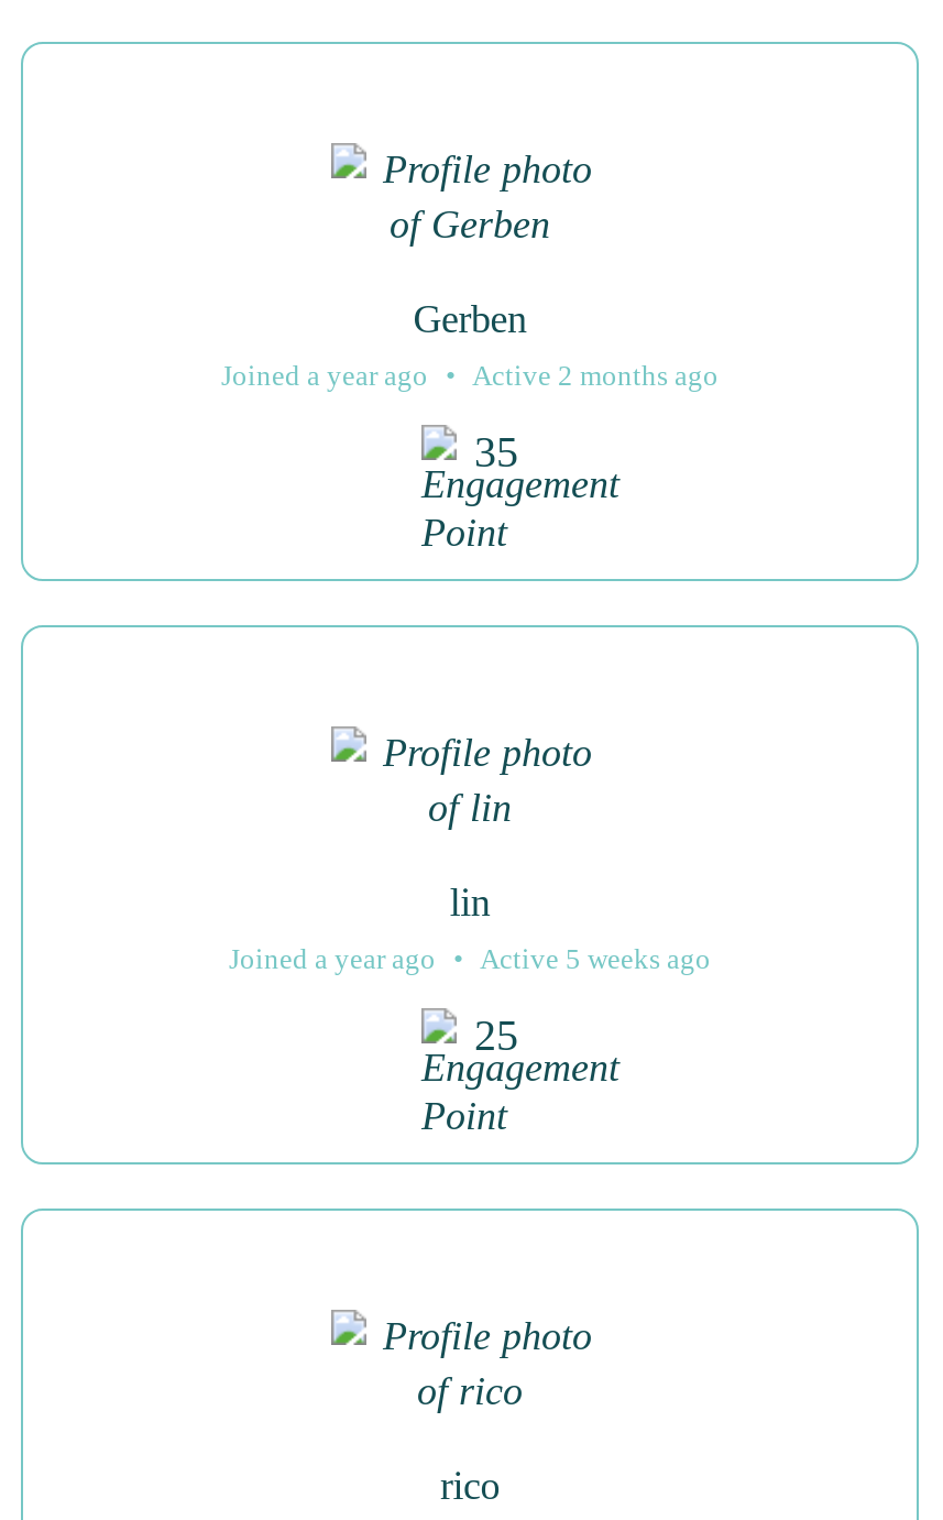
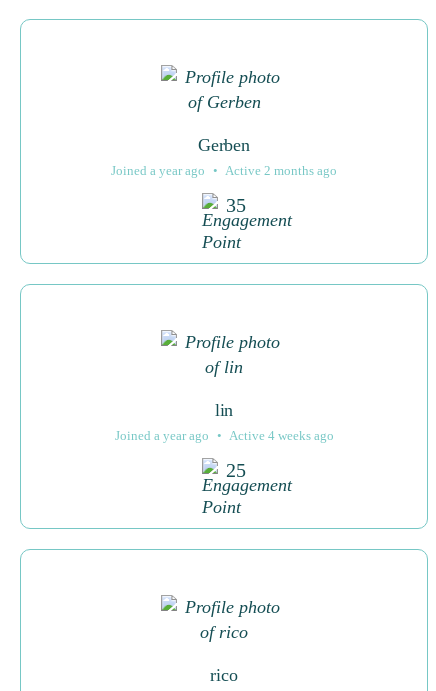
[229,942,711,975] Joined a year ago • Active 5 weeks ago -> [114,428,333,443] Joined a year ago • Active 4 weeks ago

